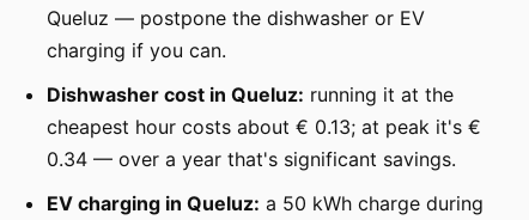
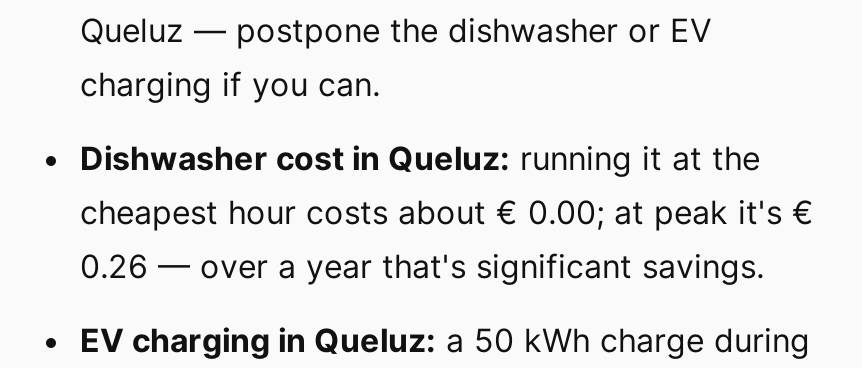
[47,114,481,138] cheapest hour costs about € 0.13; at peak it's € -> [80,191,814,231] cheapest hour costs about € 0.00; at peak it's €
[47,147,456,171] 0.34 — over a year that's significant savings. -> [80,245,764,285] 0.26 — over a year that's significant savings.

